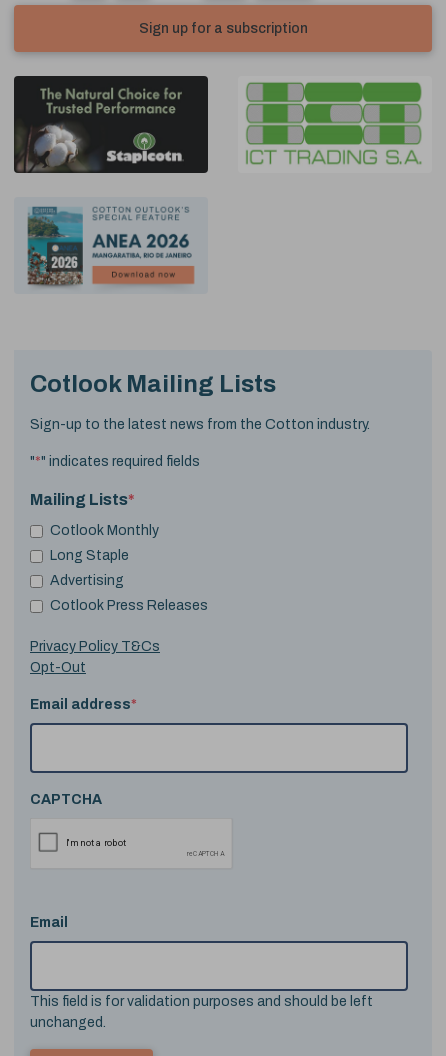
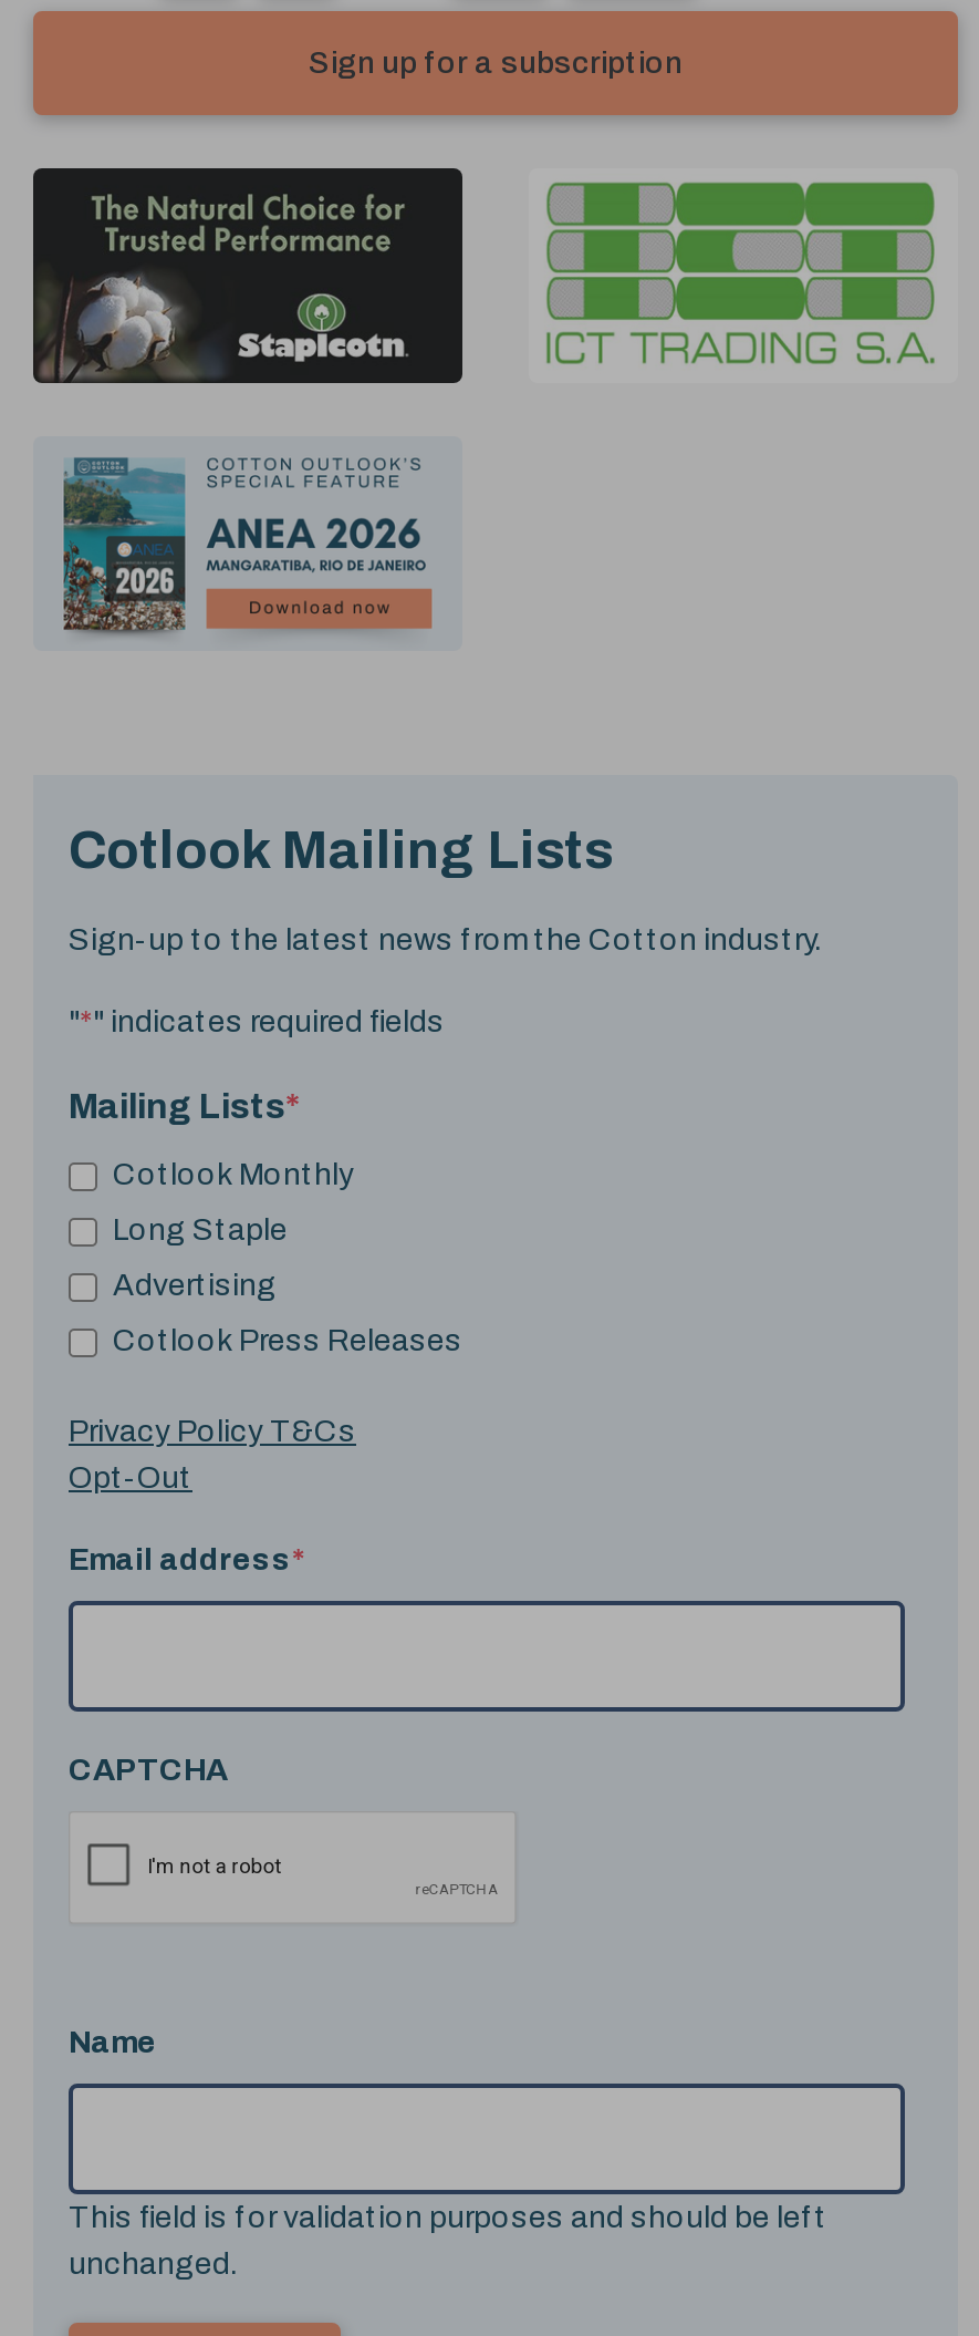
[30,915,68,930] Email -> [69,2026,157,2059] Name

